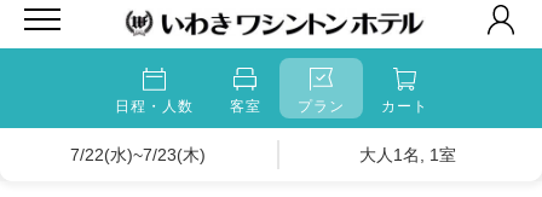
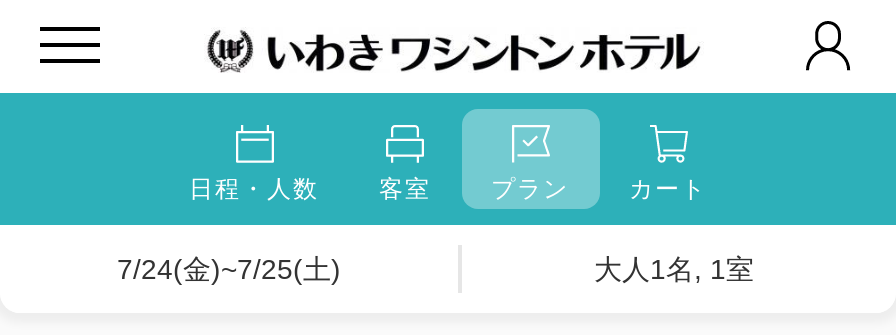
[71,145,206,164] 7/22(水)~7/23(木) -> [117,253,341,285] 7/24(金)~7/25(土)

